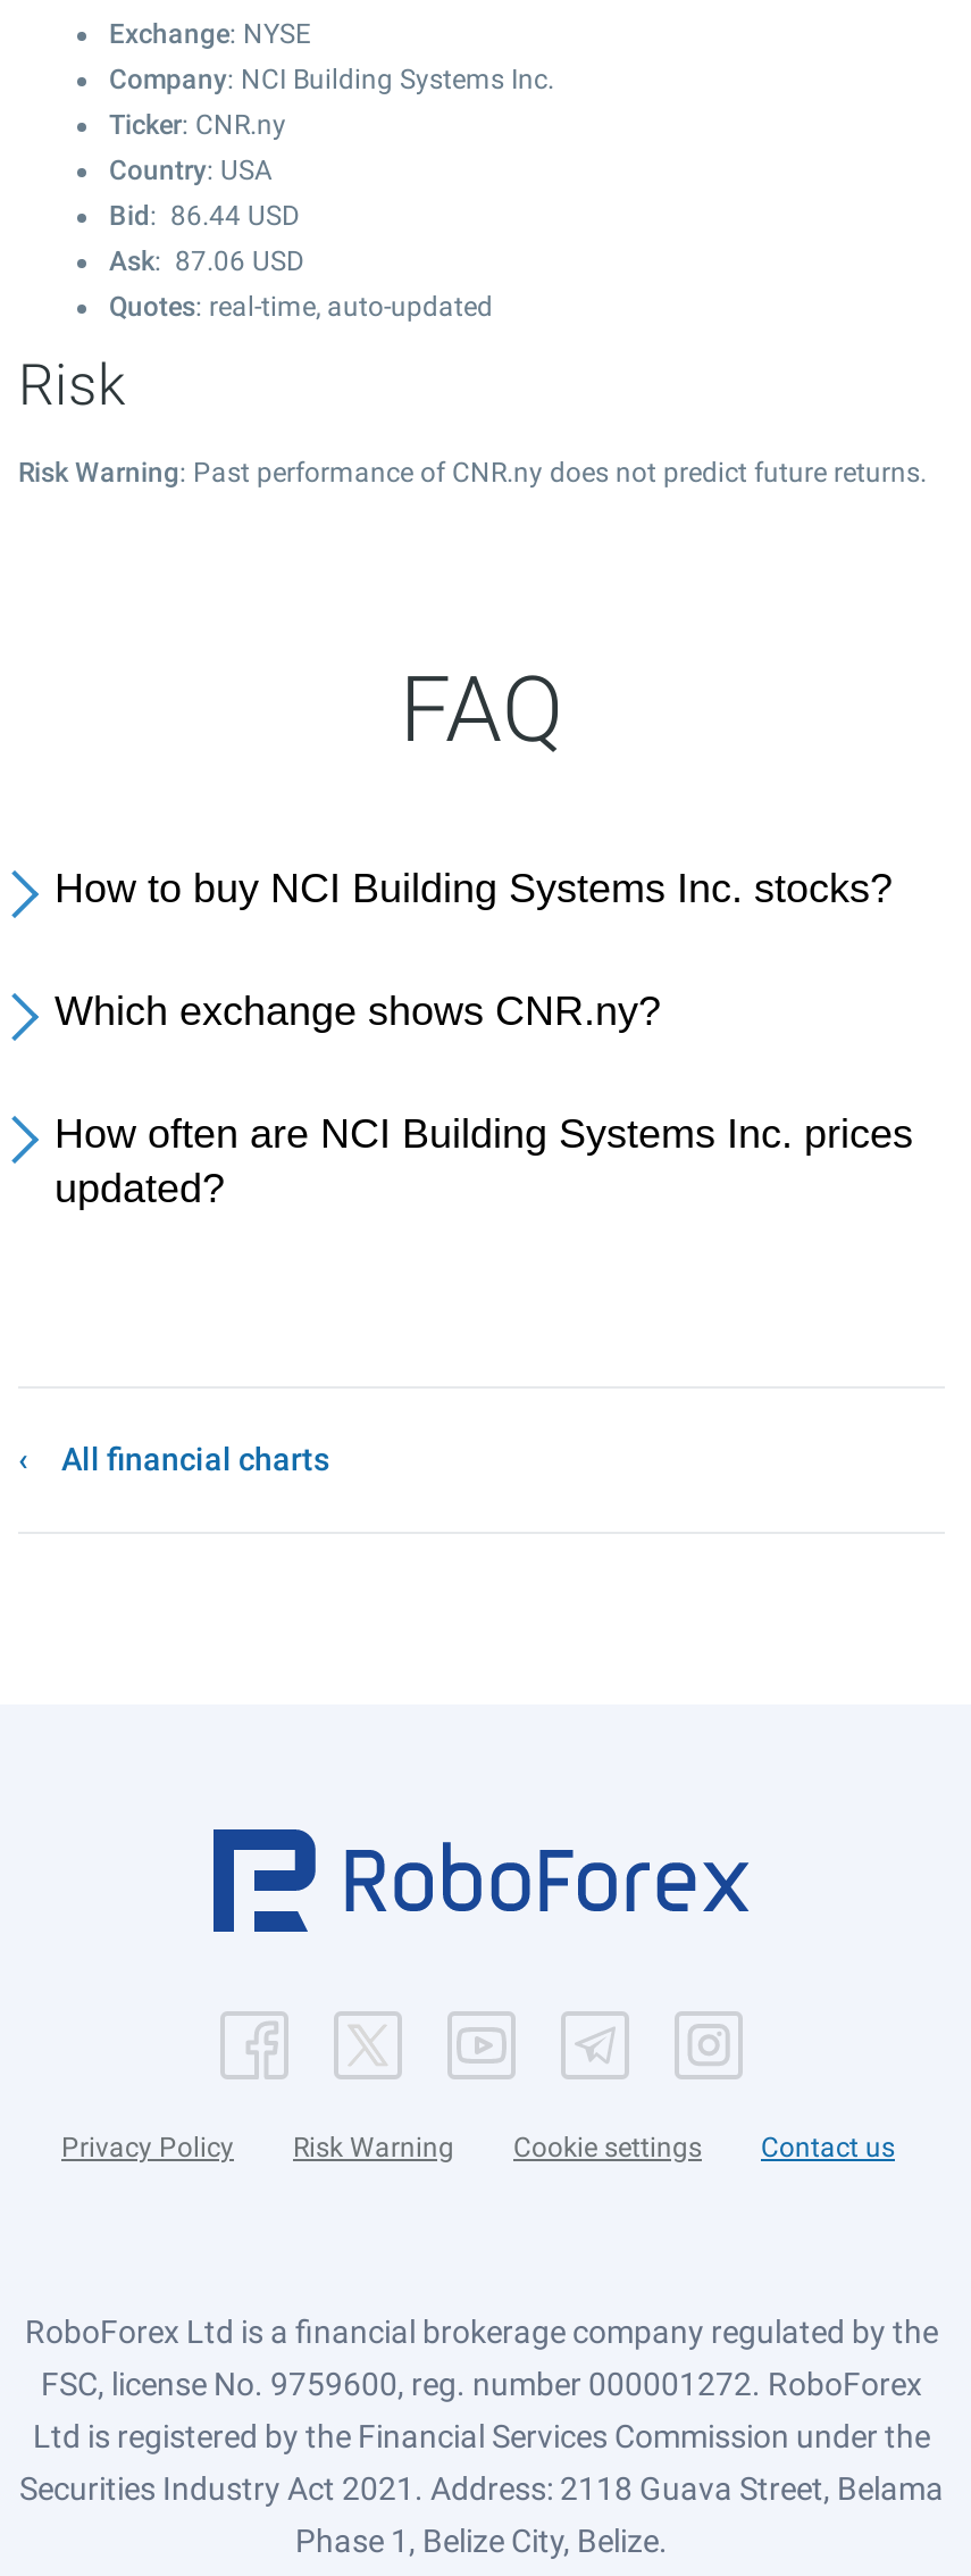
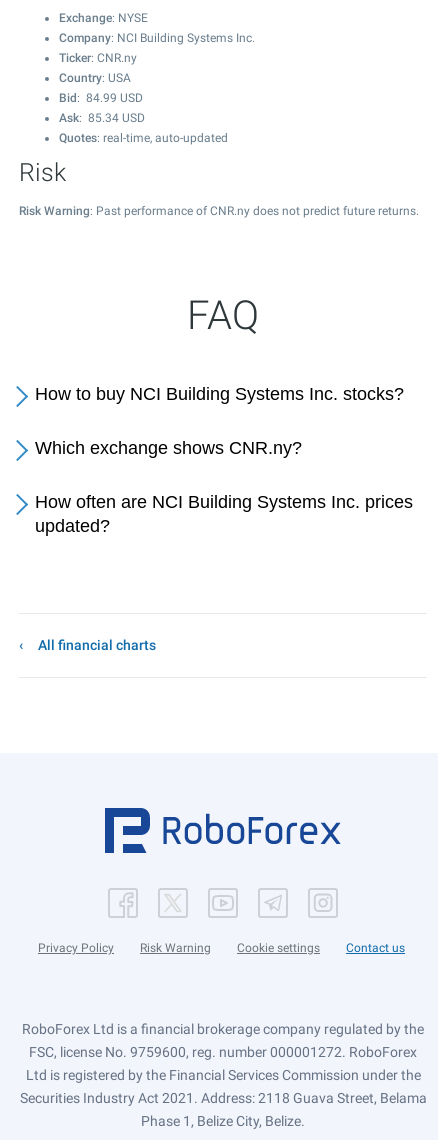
[109,200,300,232] Bid: 86.44 USD -> [59,91,143,105] Bid: 84.99 USD
[109,245,304,277] Ask: 87.06 USD -> [59,111,145,125] Ask: 85.34 USD

